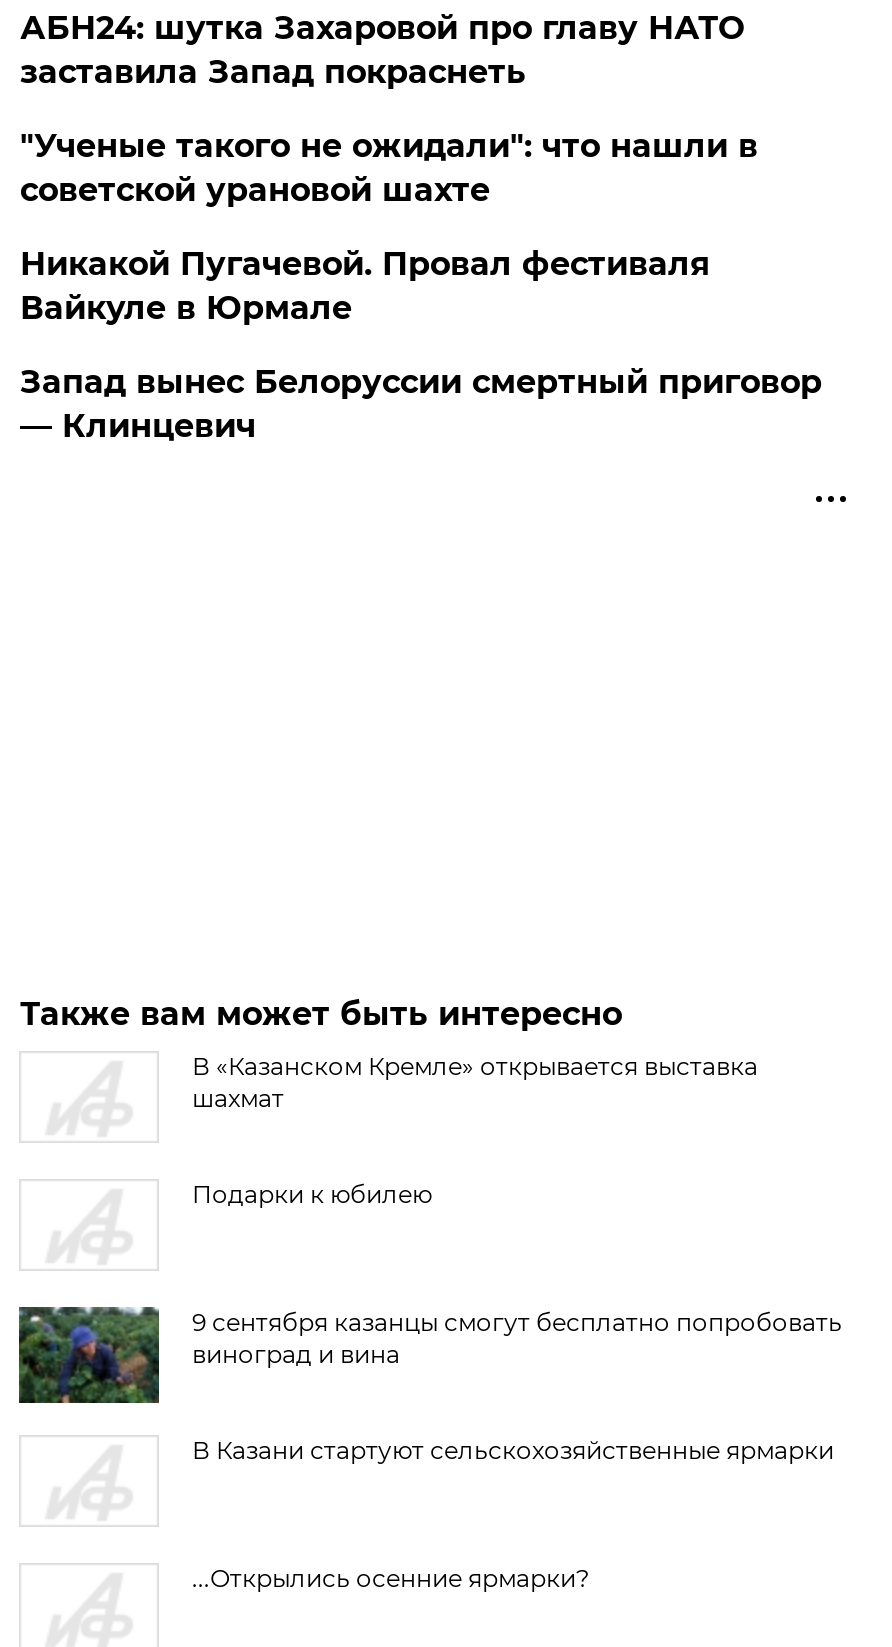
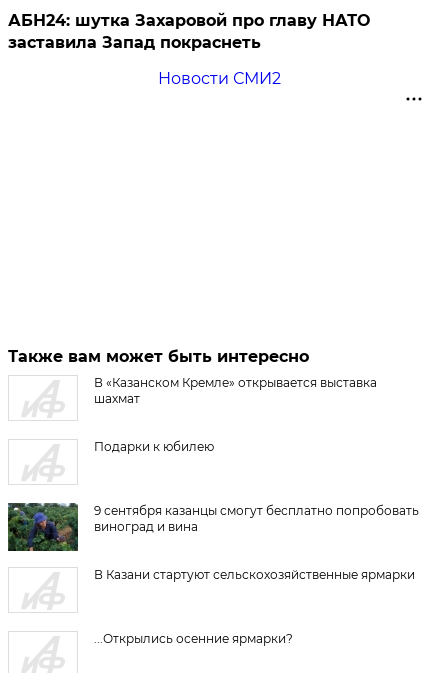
[20,127,822,445] "Ученые такого не ожидали": что нашли в | советской урановой шахте | Никакой Пугачевой. Провал фестиваля | Вайкуле в Юрмале | Запад вынес Белоруссии смертный приговор | — Клинцевич -> [158,69,281,88] Новости СМИ2

